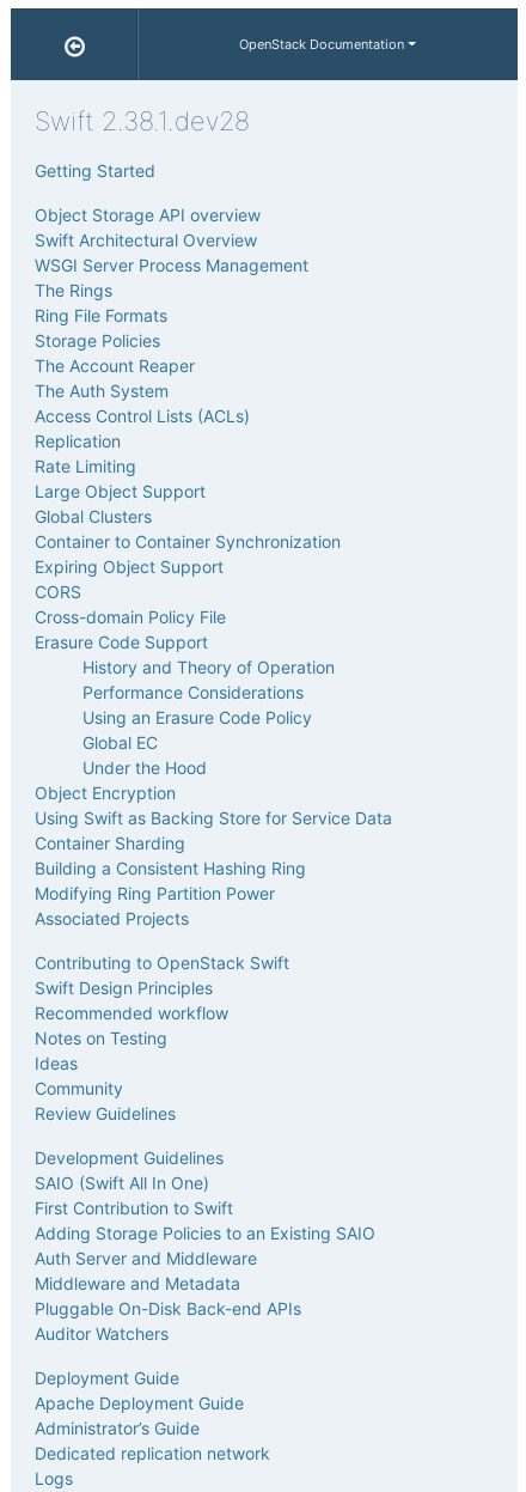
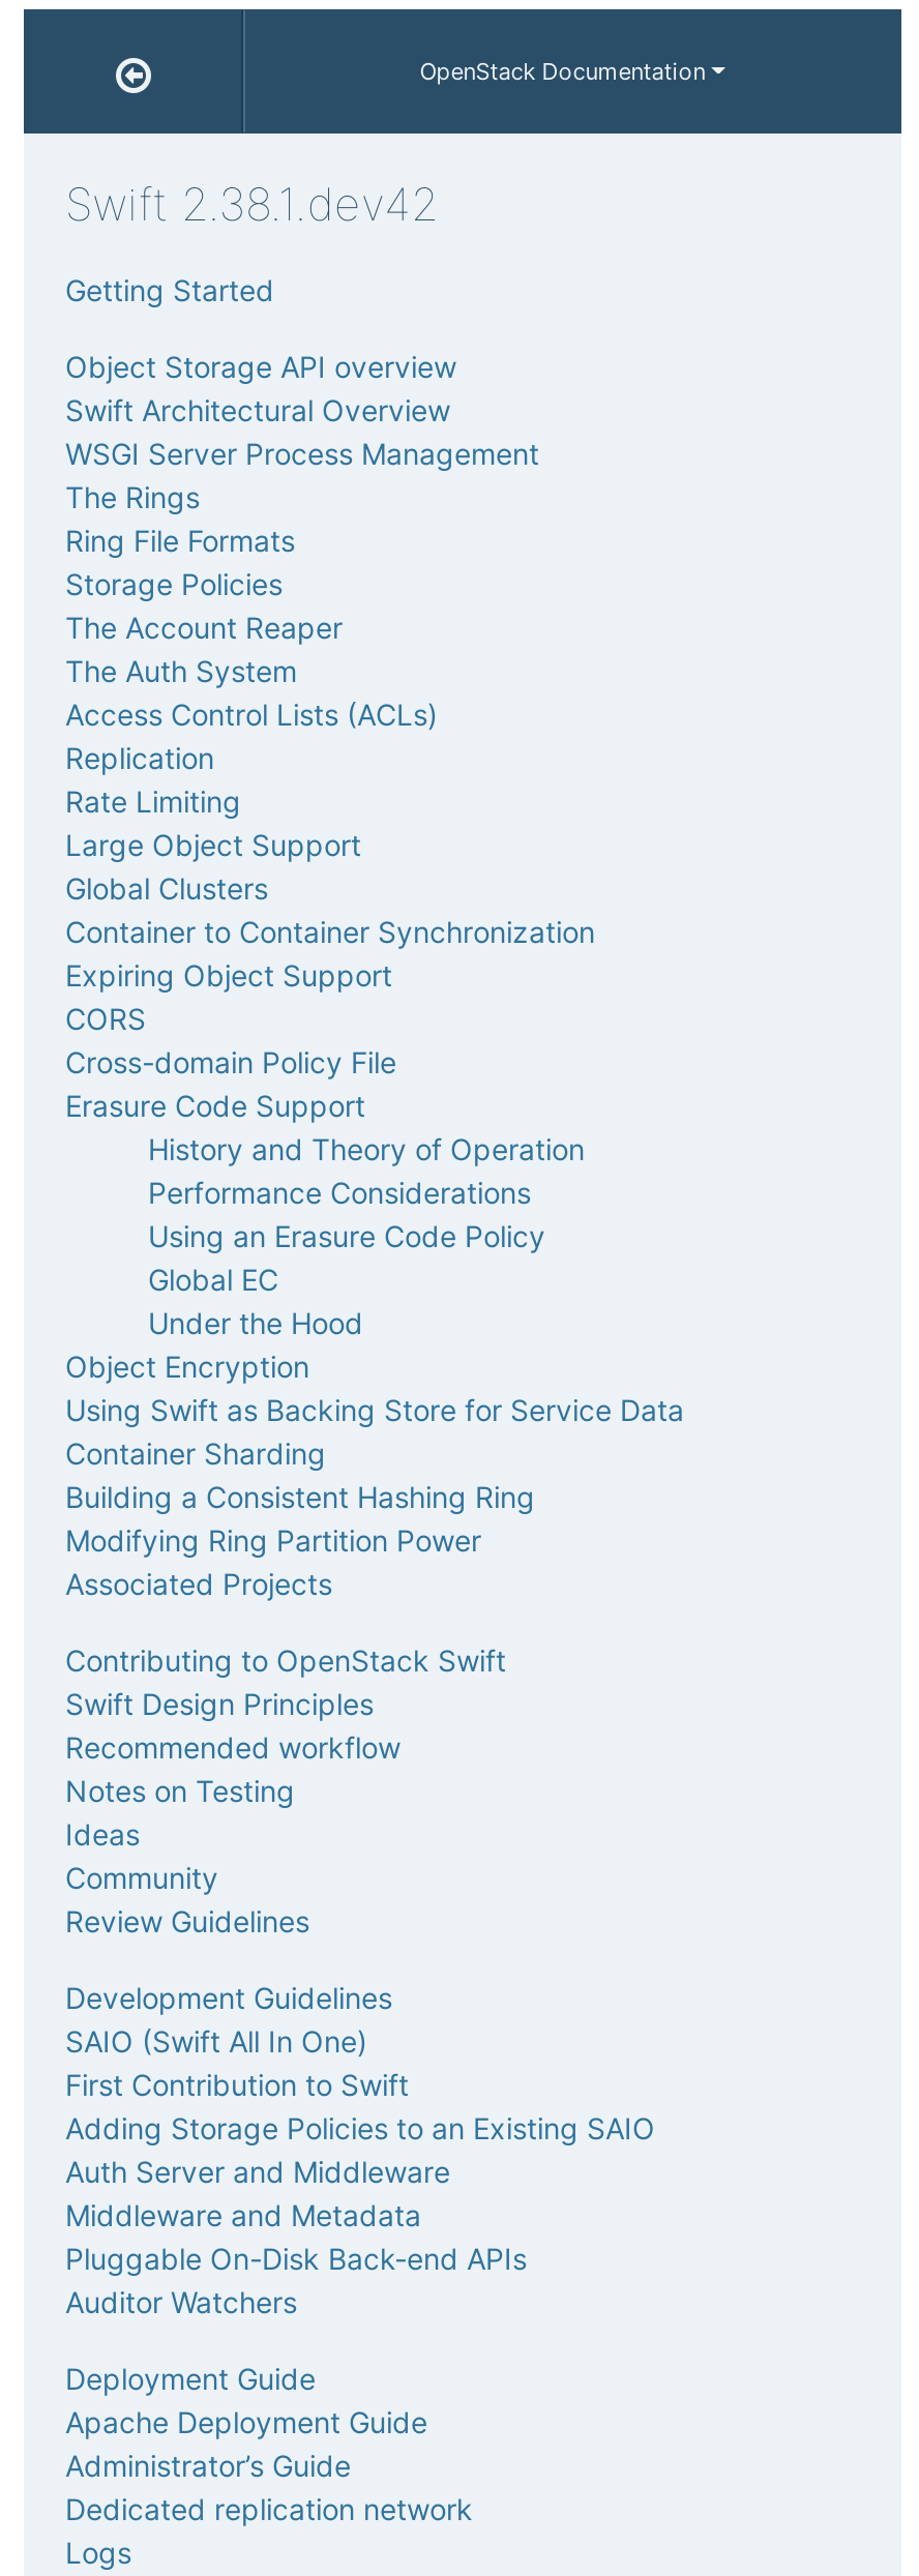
[35,105,250,136] Swift 2.38.1.dev28 -> [65,177,438,231] Swift 2.38.1.dev42

